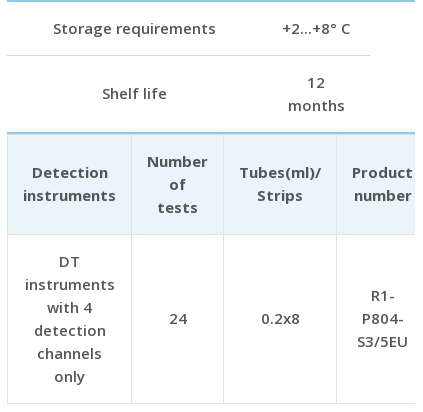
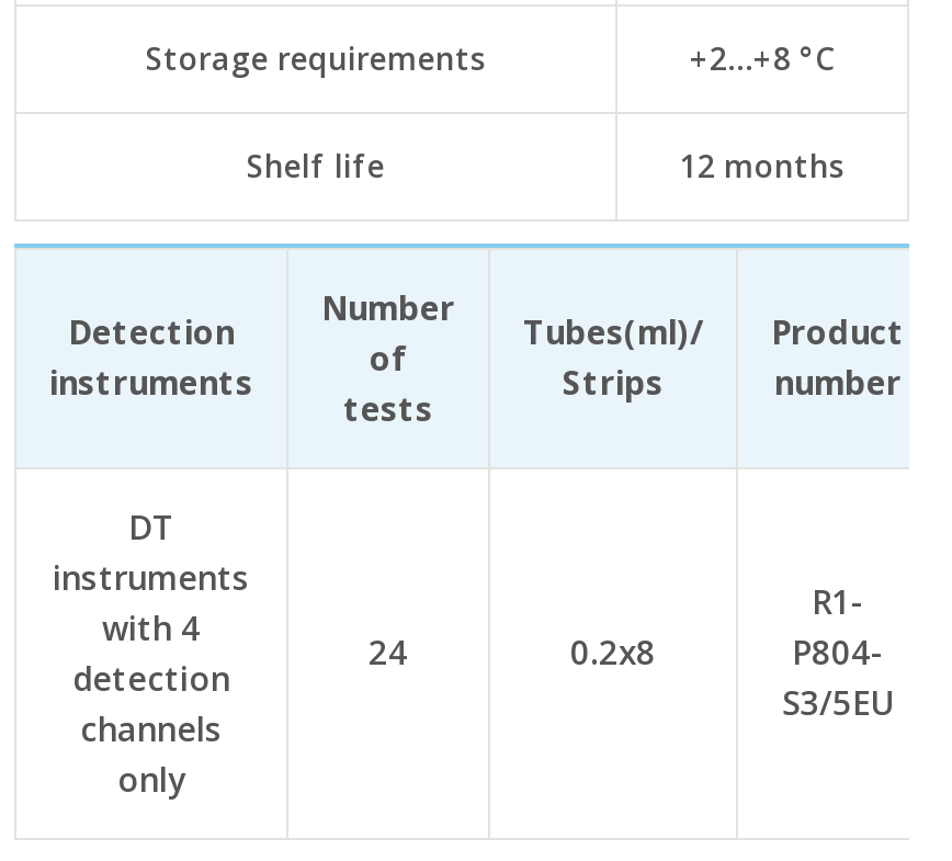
[282,18,350,38] +2...+8° С -> [690,38,835,79] +2...+8 °С

